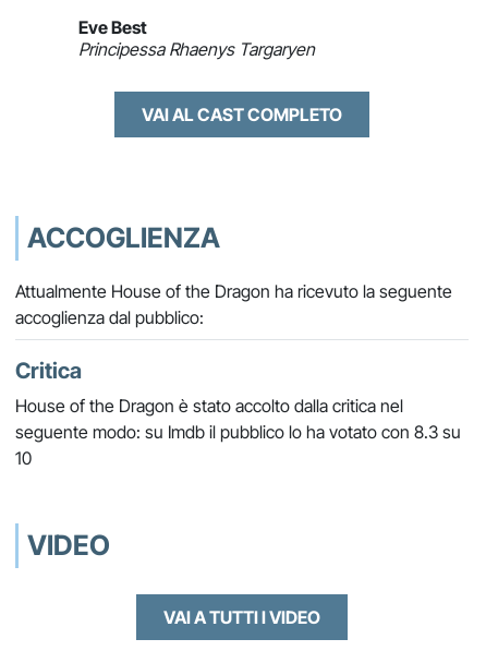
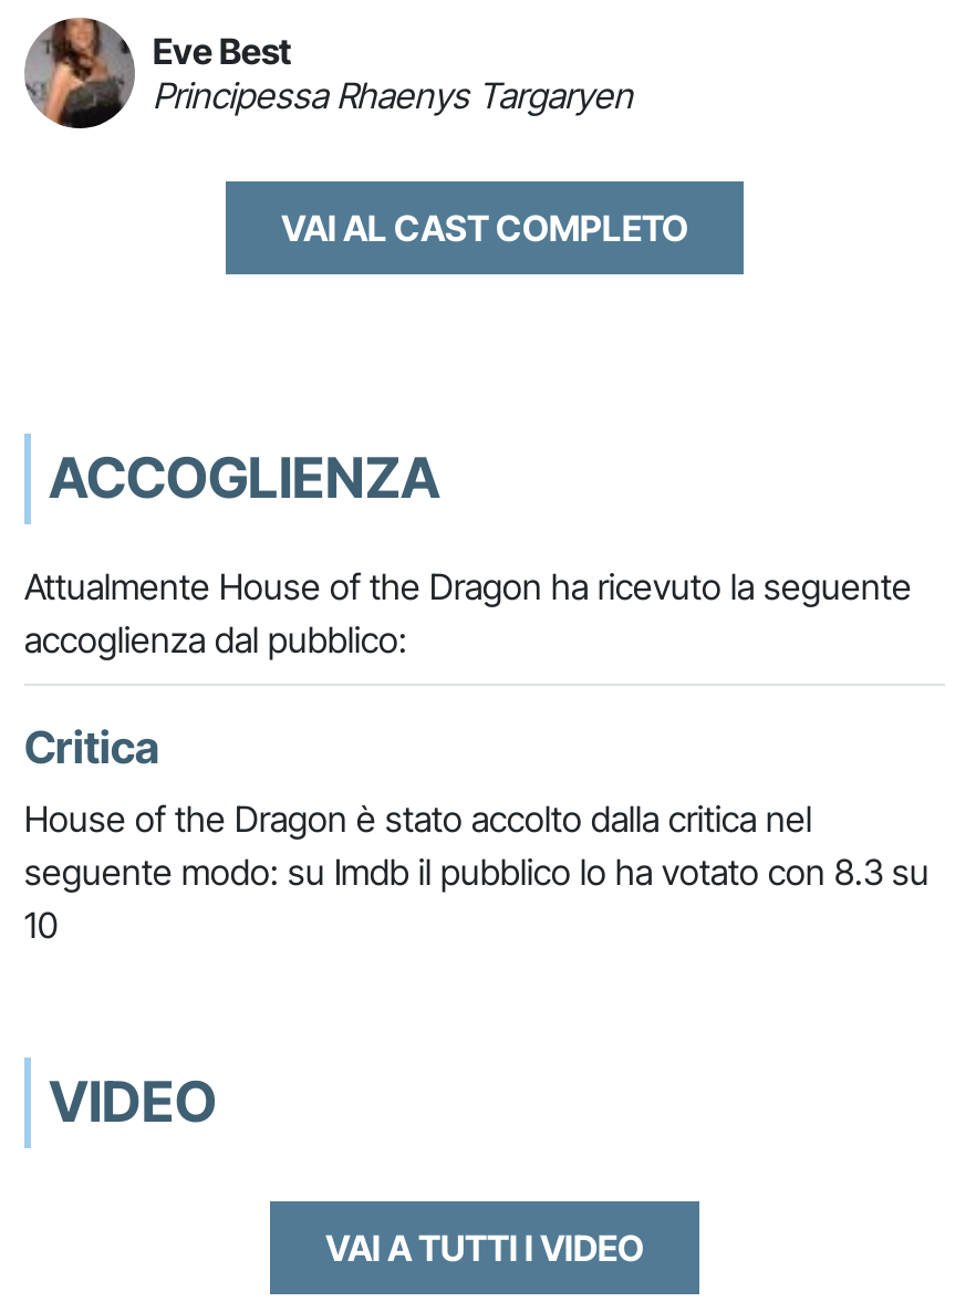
none -> [22,15,137,131] [image]

